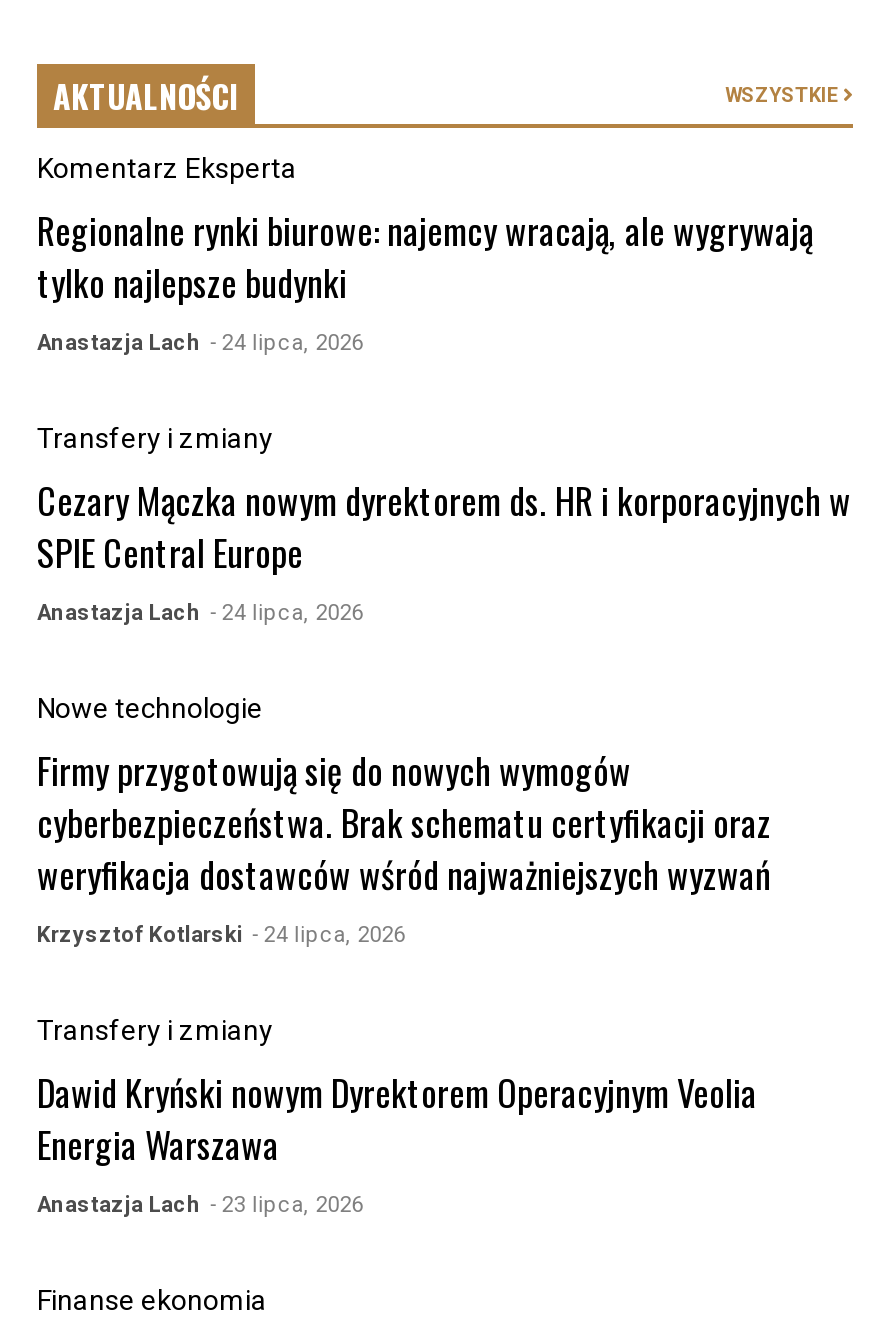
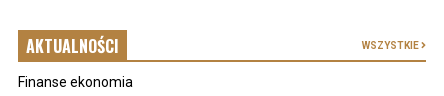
[37,152,851,1218] Komentarz Eksperta | Regionalne rynki biurowe: najemcy wracają, ale wygrywają | tylko najlepsze budynki | Anastazja Lach - 24 lipca, 2026 | Transfery i zmiany | Cezary Mączka nowym dyrektorem ds. HR i korporacyjnych w | SPIE Central Europe | Anastazja Lach - 24 lipca, 2026 | Nowe technologie | Firmy przygotowują się do nowych wymogów | cyberbezpieczeństwa. Brak schematu certyfikacji oraz | weryfikacja dostawców wśród najważniejszych wyzwań | Krzysztof Kotlarski - 24 lipca, 2026 | Transfery i zmiany | Dawid Kryński nowym Dyrektorem Operacyjnym Veolia | Energia Warszawa | Anastazja Lach - 23 lipca, 2026 -> none

